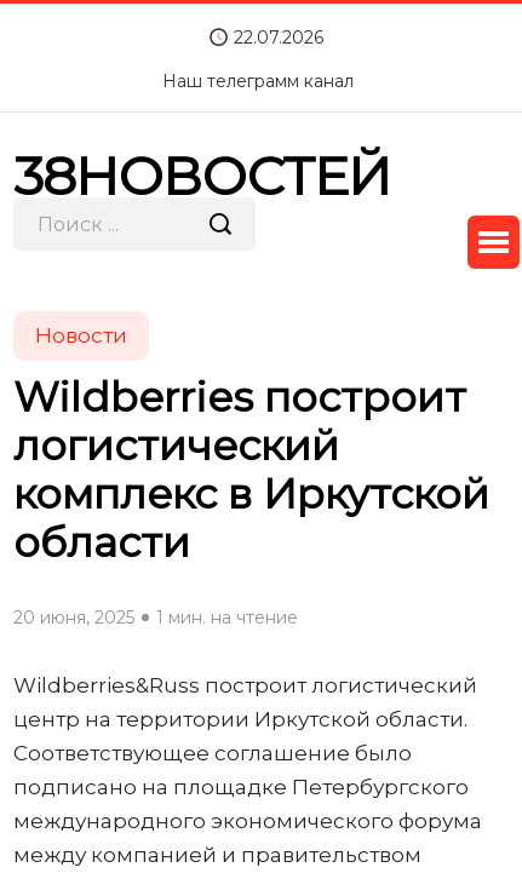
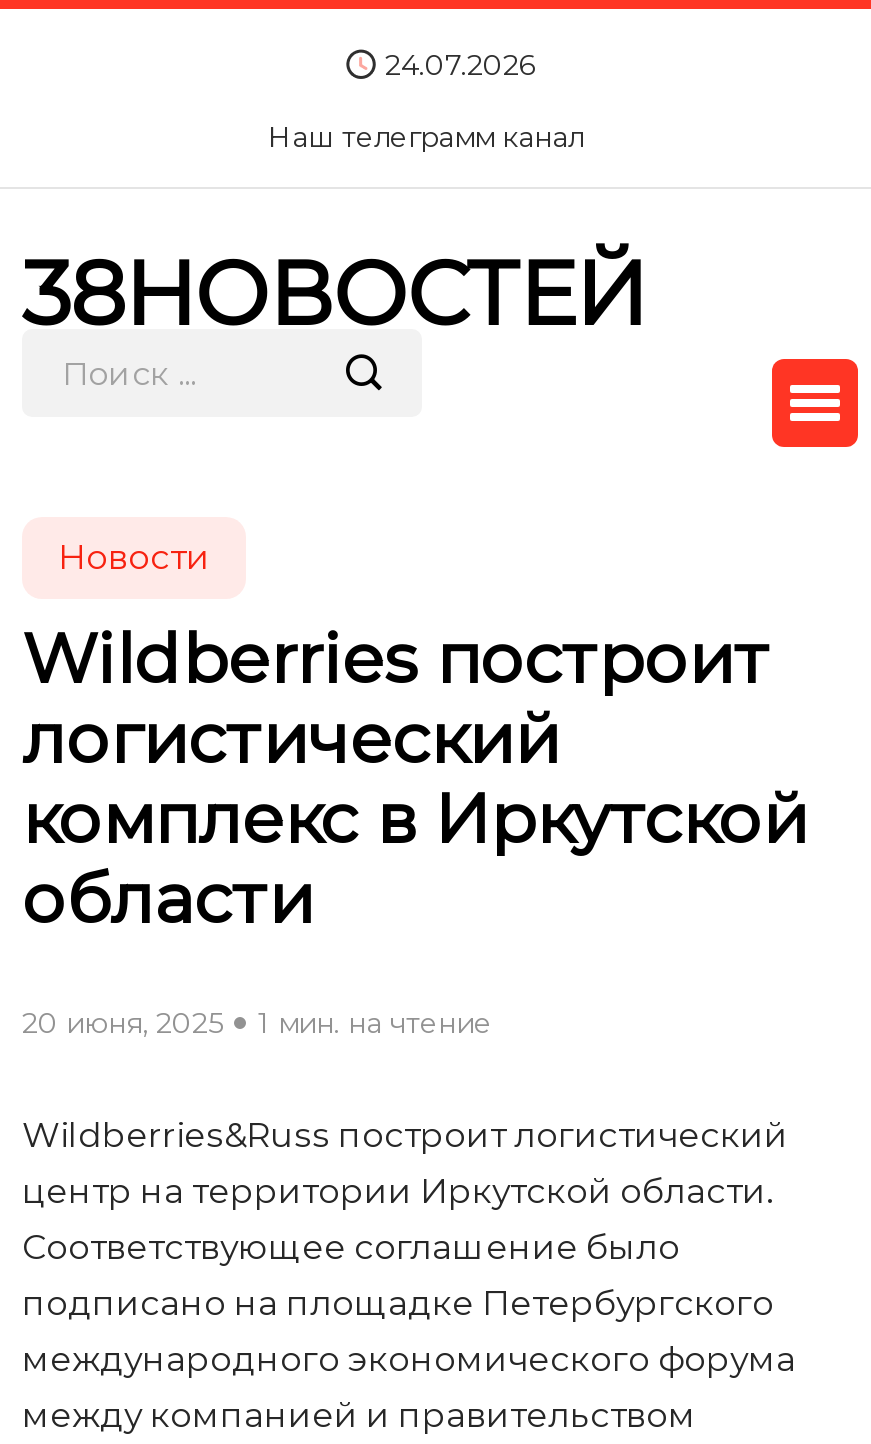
[234,27,323,48] 22.07.2026 -> [385,47,535,83] 24.07.2026

